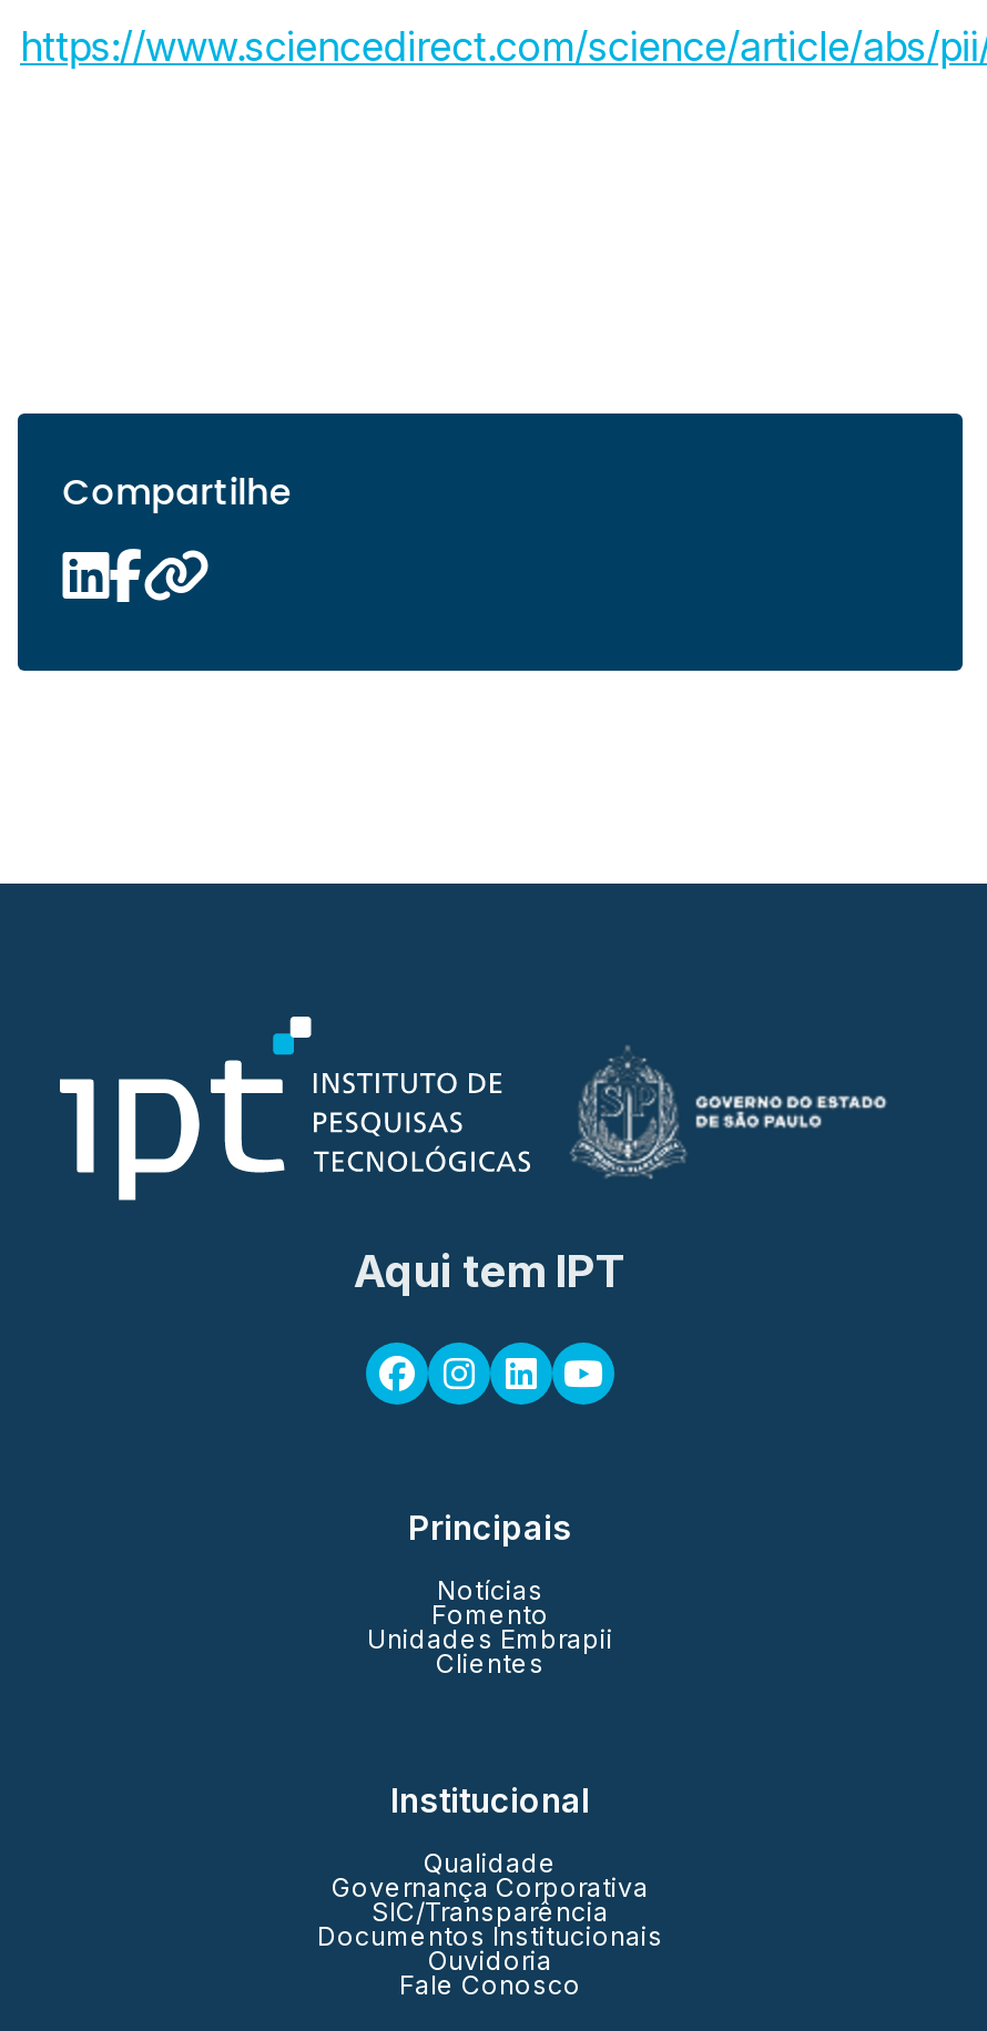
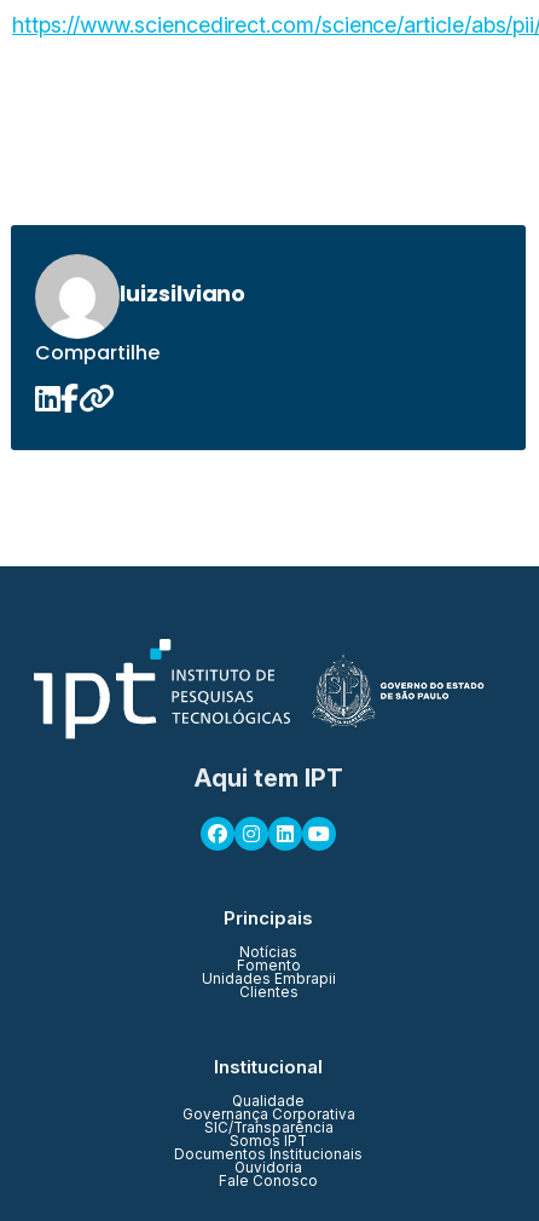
none -> [34,253,246,336] [image] | luizsilviano
none -> [230,1133,307,1150] Somos IPT

